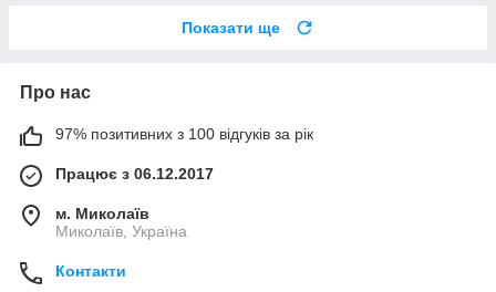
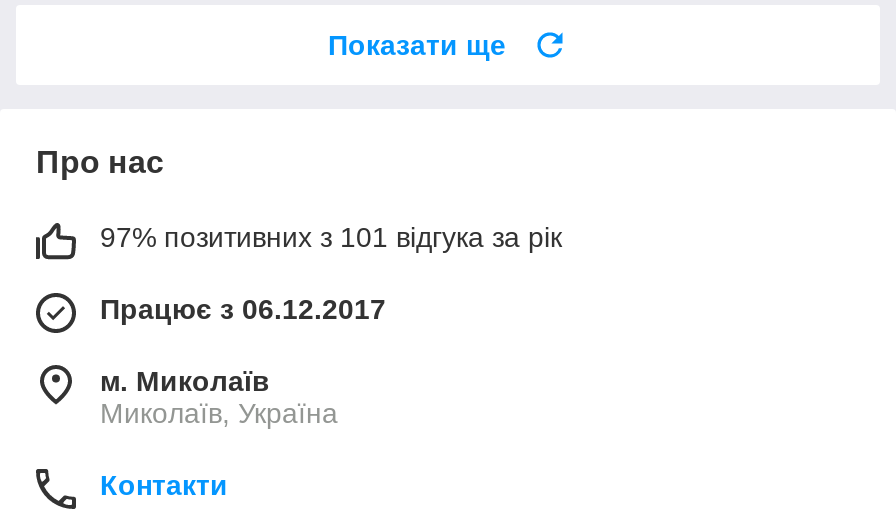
[55,125,313,143] 97% позитивних з 100 відгуків за рік -> [100,222,562,254] 97% позитивних з 101 відгука за рік

